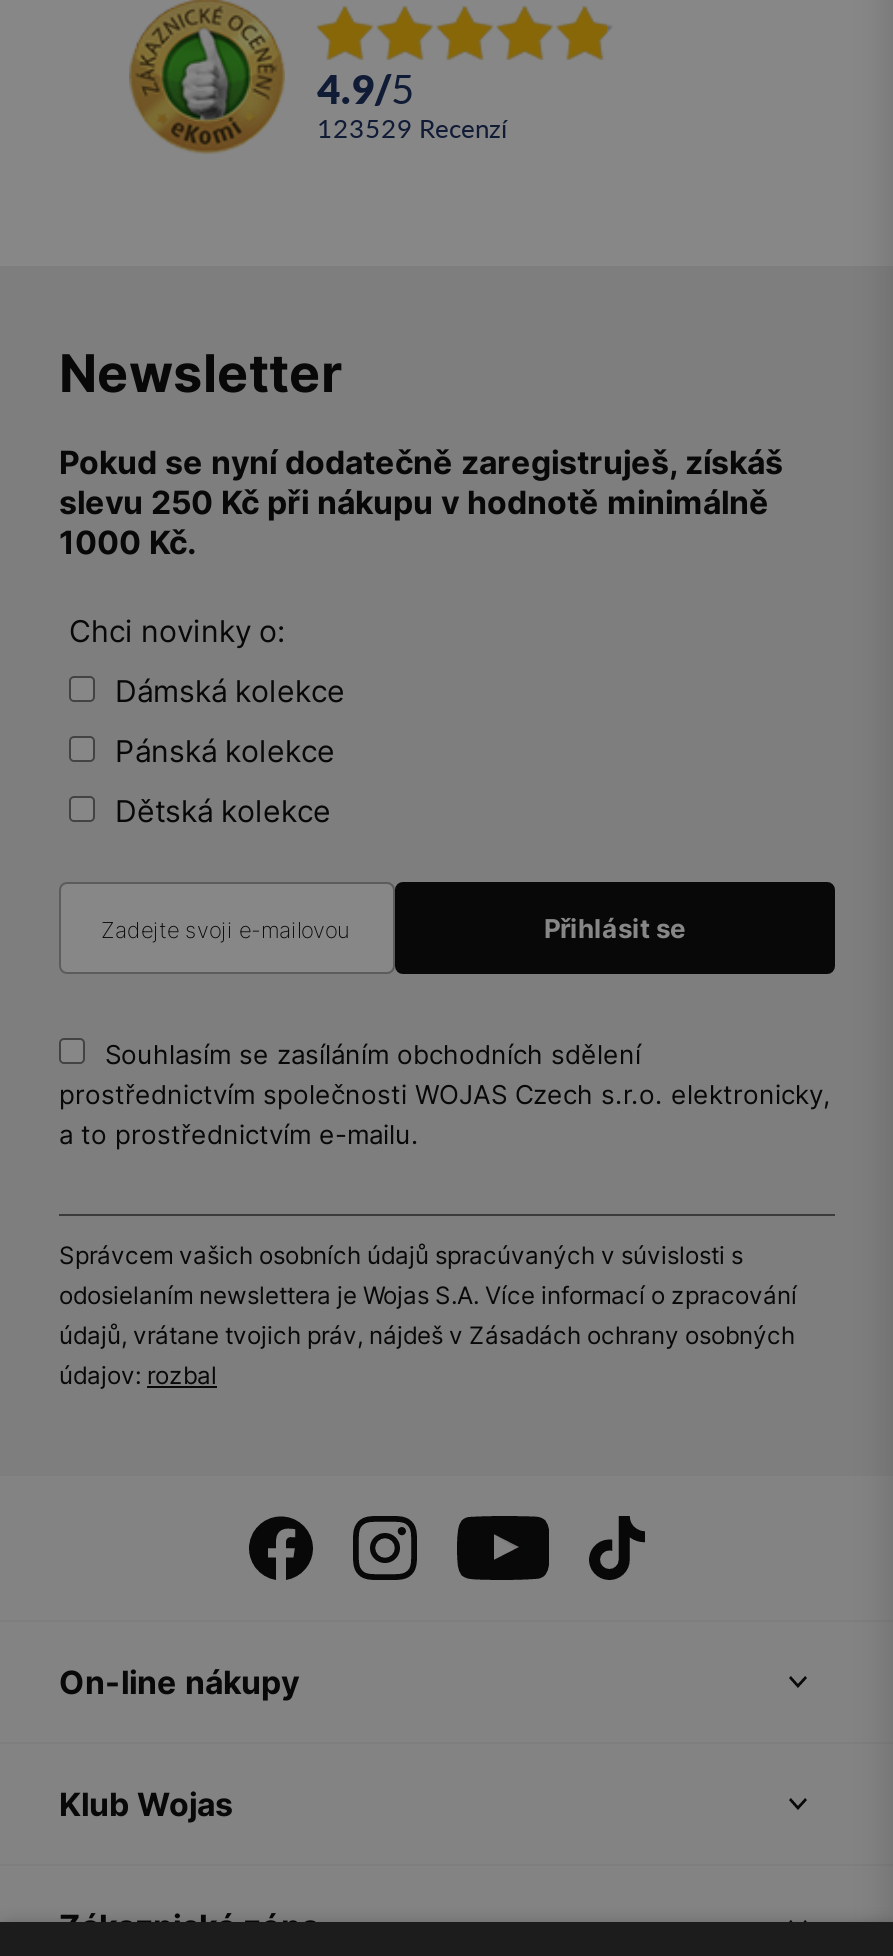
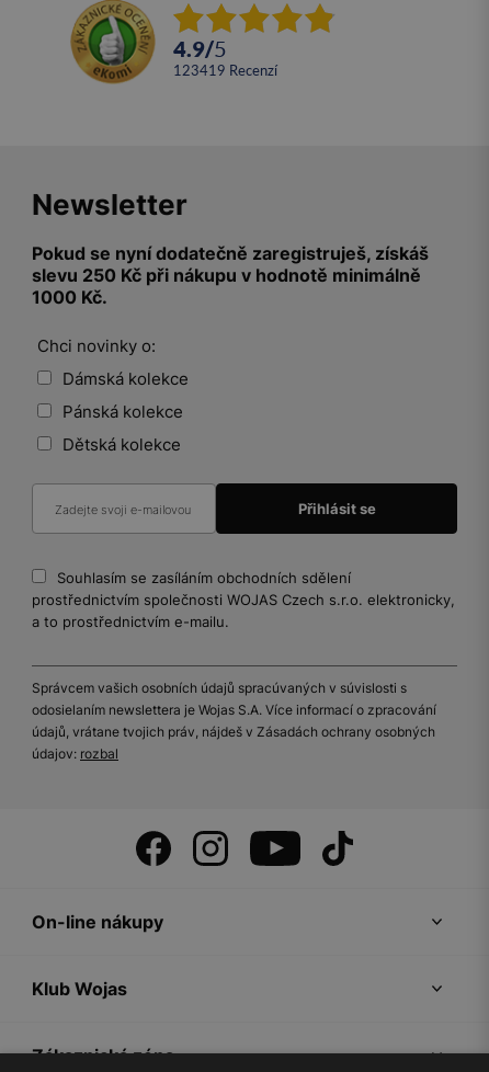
[317,111,507,143] 123529 recenzí -> [173,61,277,78] 123419 recenzí

